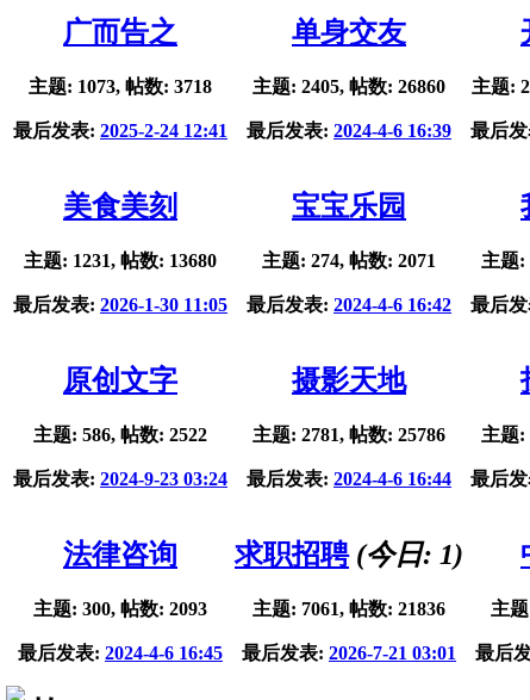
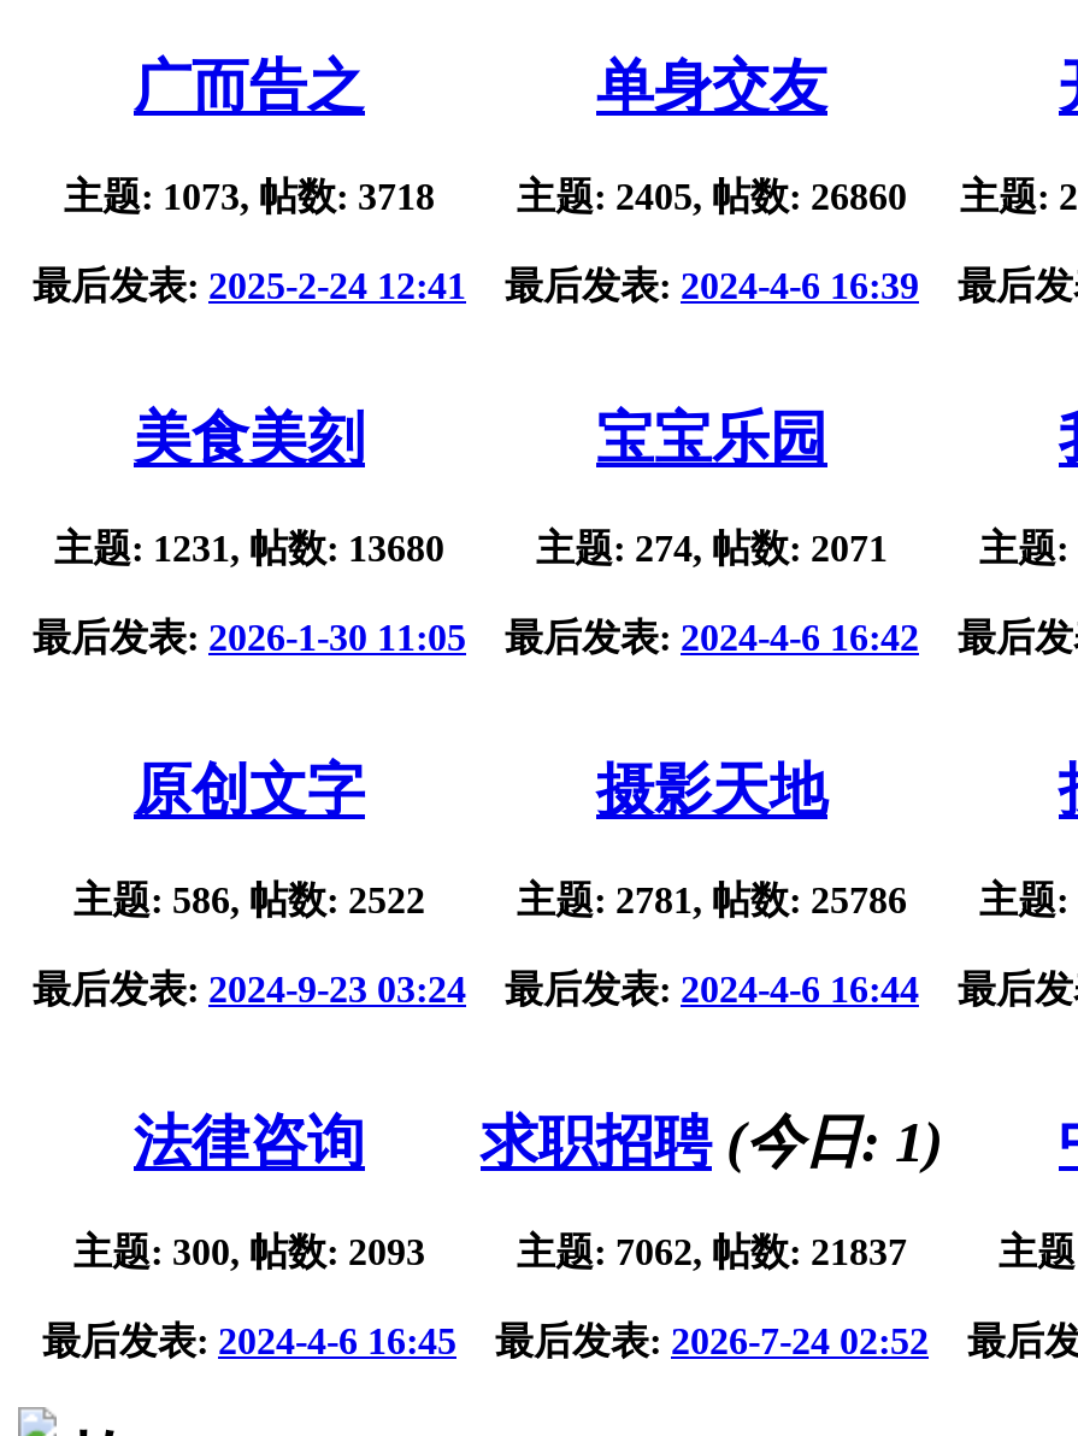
[252,599,445,619] 主题: 7061, 帖数: 21836 -> [517,1231,907,1272] 主题: 7062, 帖数: 21837
[242,643,456,663] 最后发表: 2026-7-21 03:01 -> [495,1321,929,1362] 最后发表: 2026-7-24 02:52

